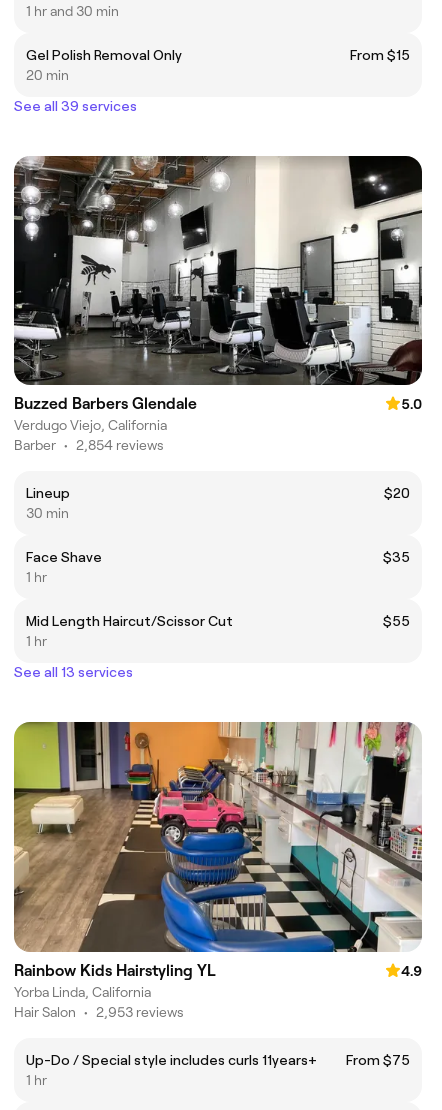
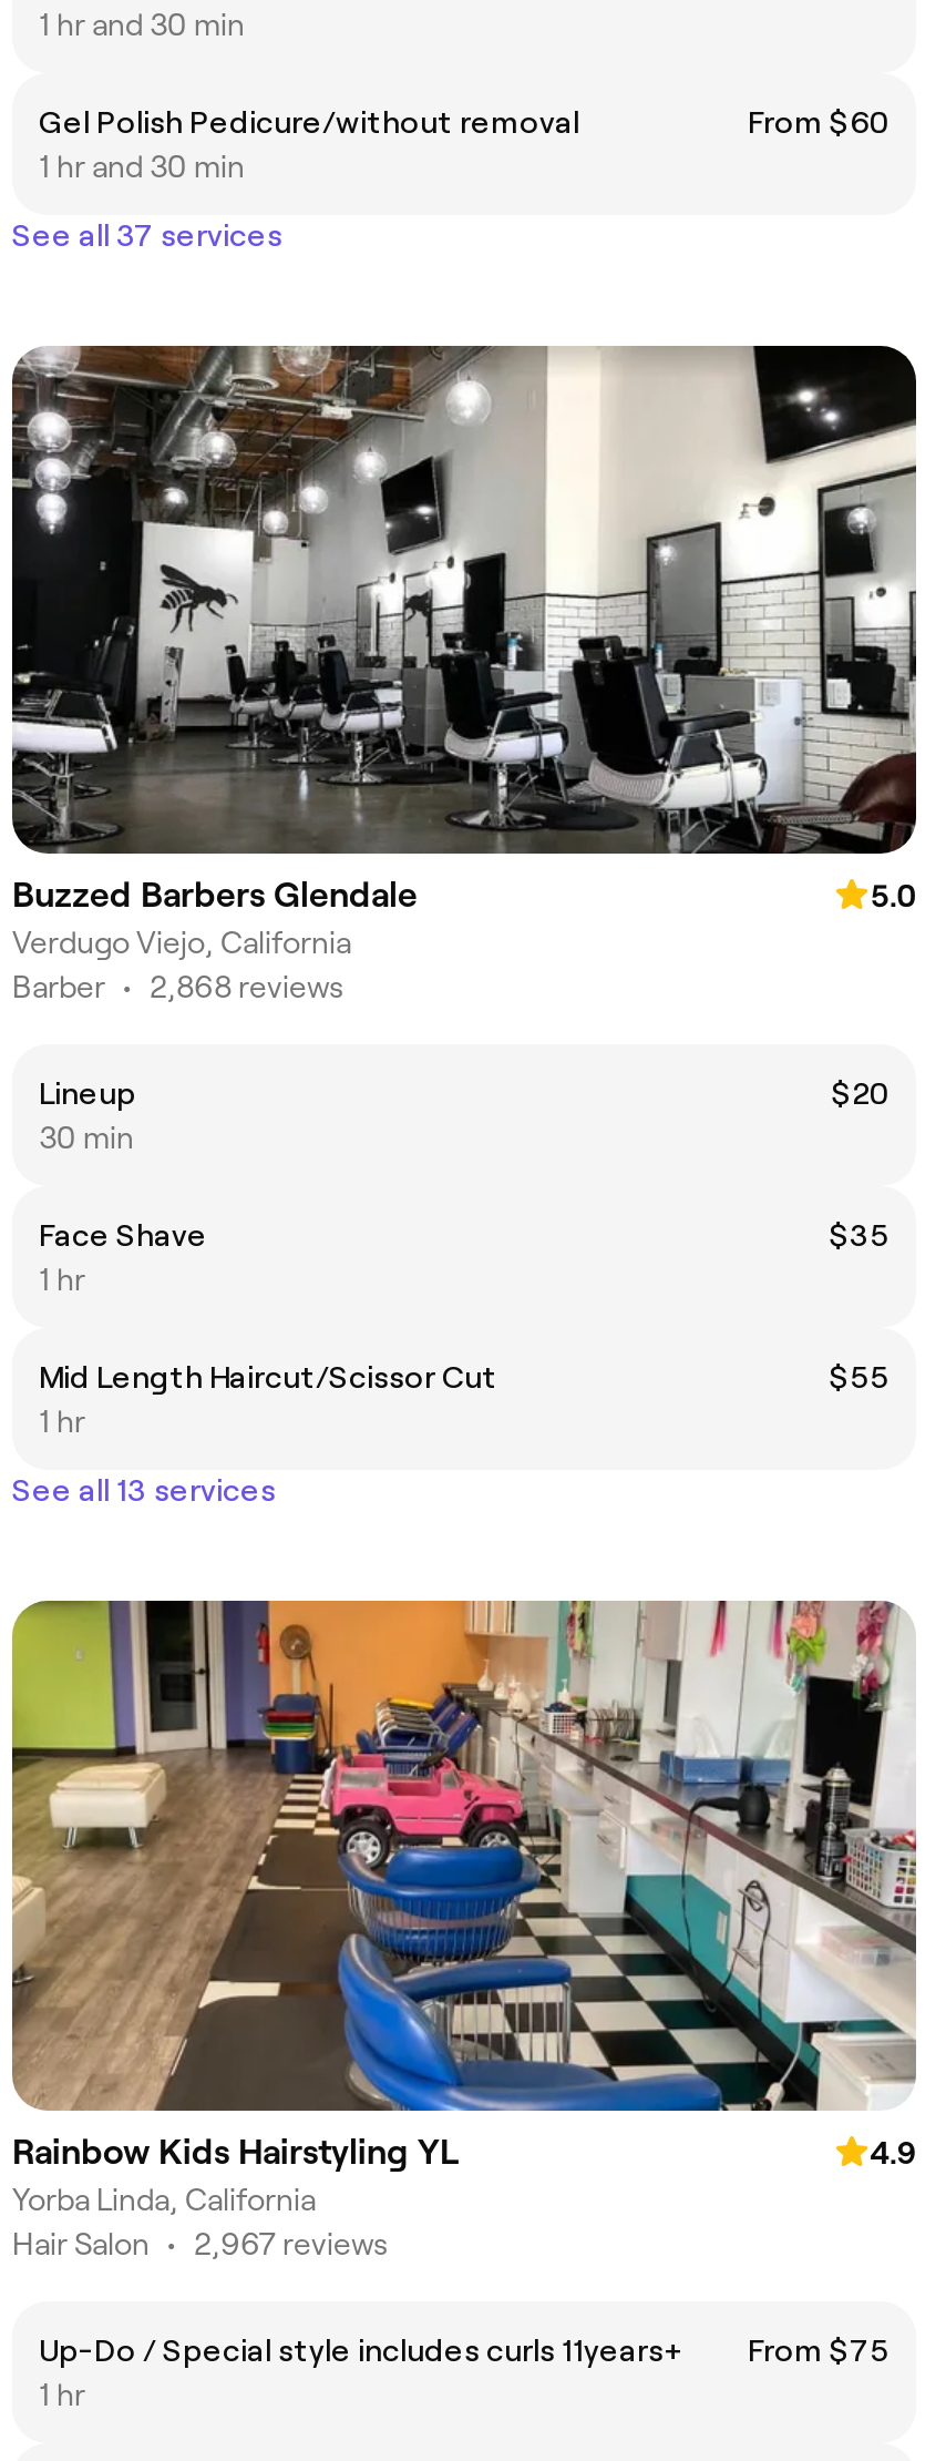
[26,46,410,82] Gel Polish Removal Only | From $15 | 20 min -> [39,103,890,183] Gel Polish Pedicure/without removal | From $60 | 1 hr and 30 min
[14,97,137,113] See all 39 services -> [12,216,282,252] See all 37 services
[14,437,164,453] Barber • 2,854 reviews -> [12,969,345,1004] Barber • 2,868 reviews
[14,1003,184,1019] Hair Salon • 2,953 reviews -> [12,2225,389,2260] Hair Salon • 2,967 reviews

